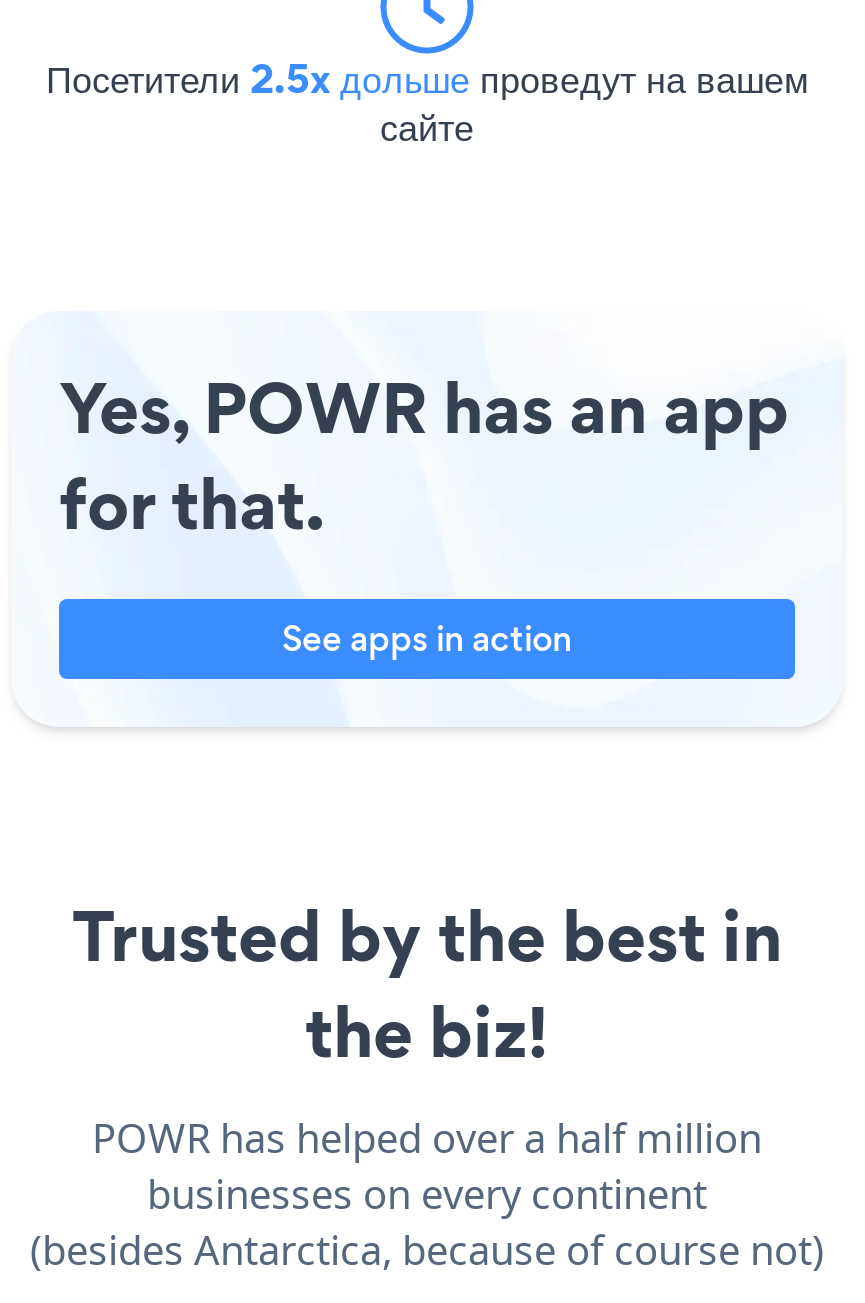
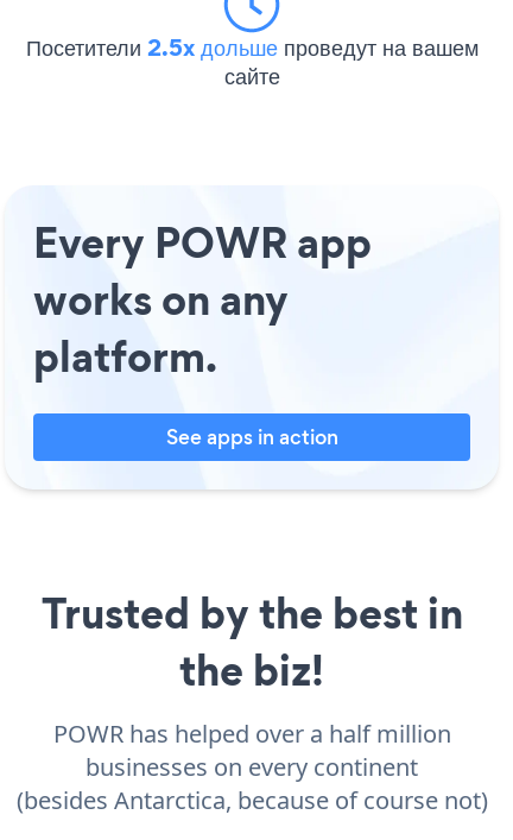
[59,357,789,553] Yes, POWR has an app | for that. -> [33,212,372,386] Every POWR app | works on any | platform.

